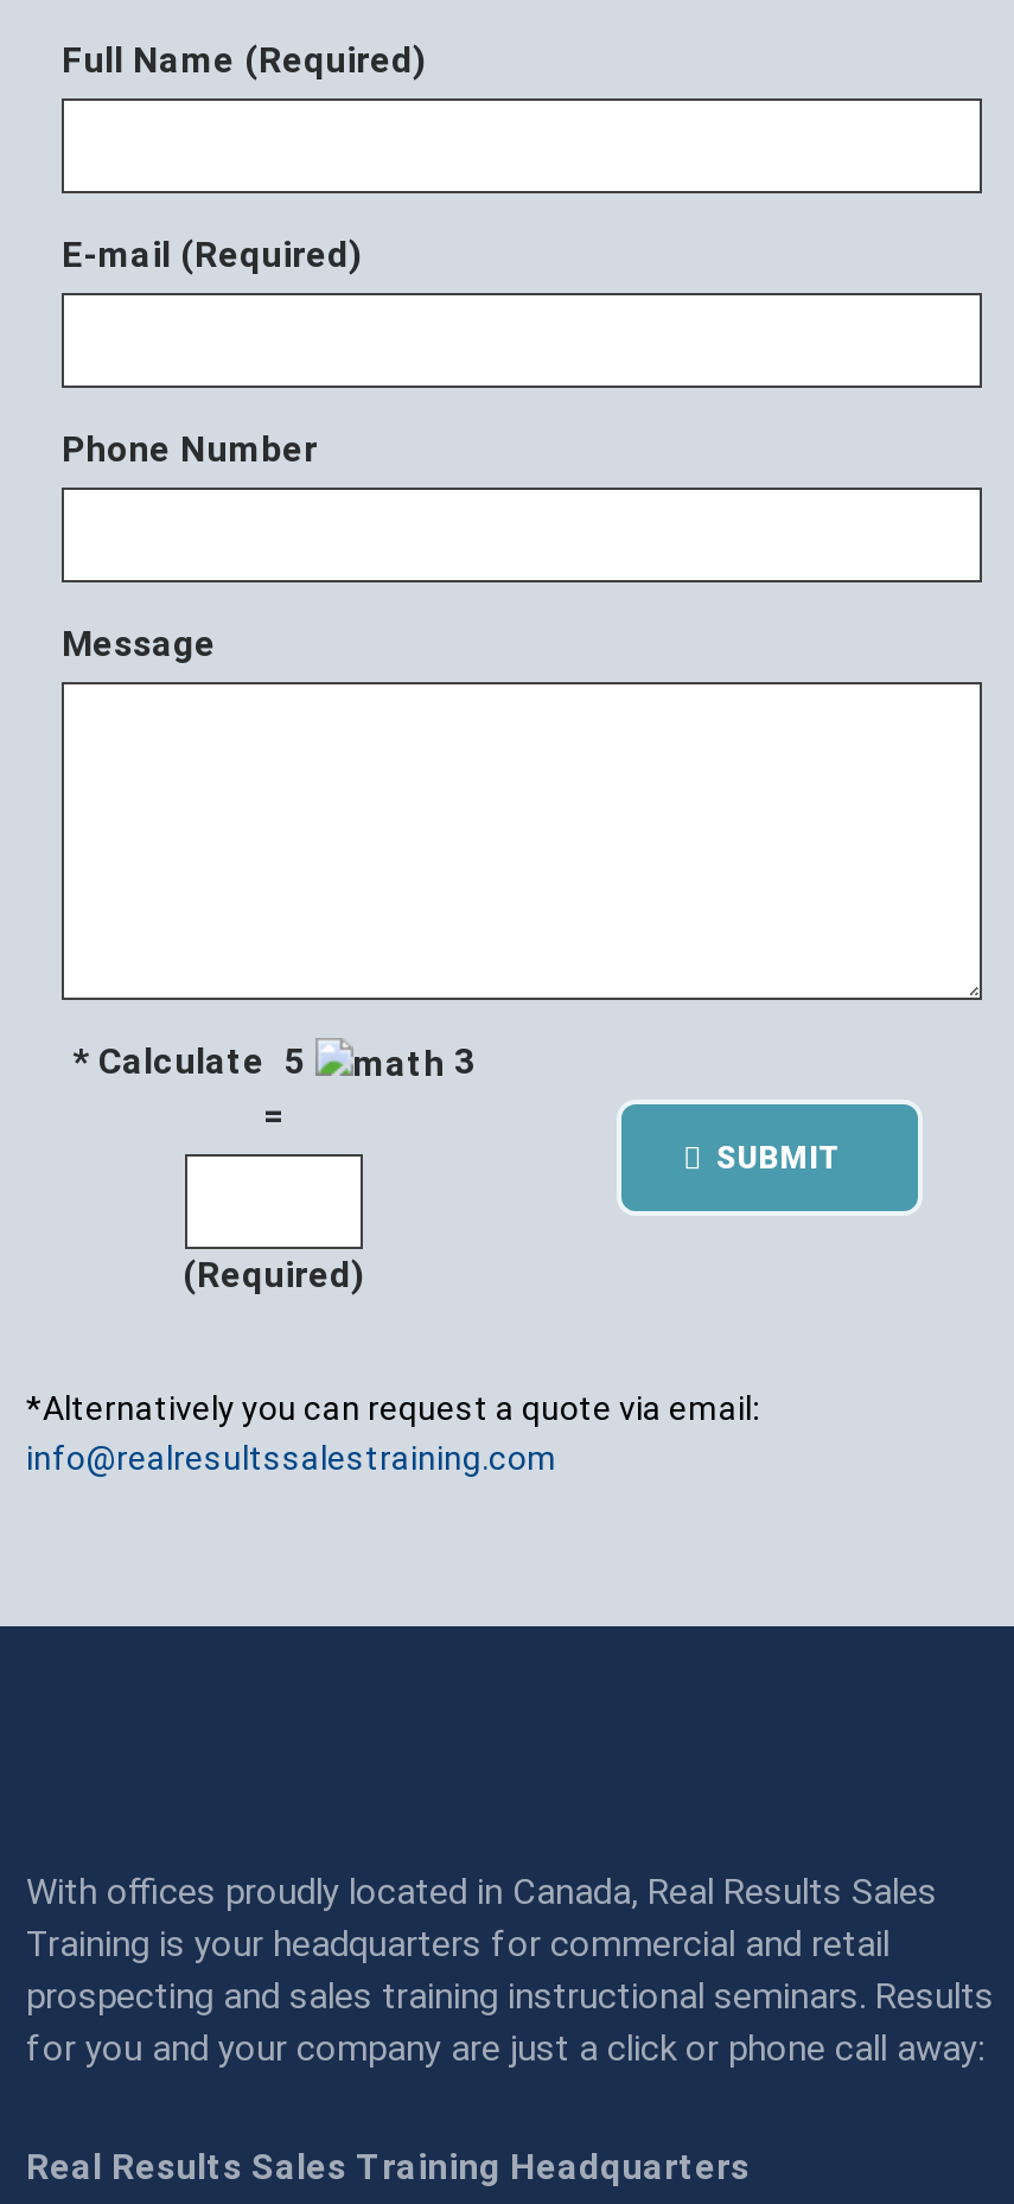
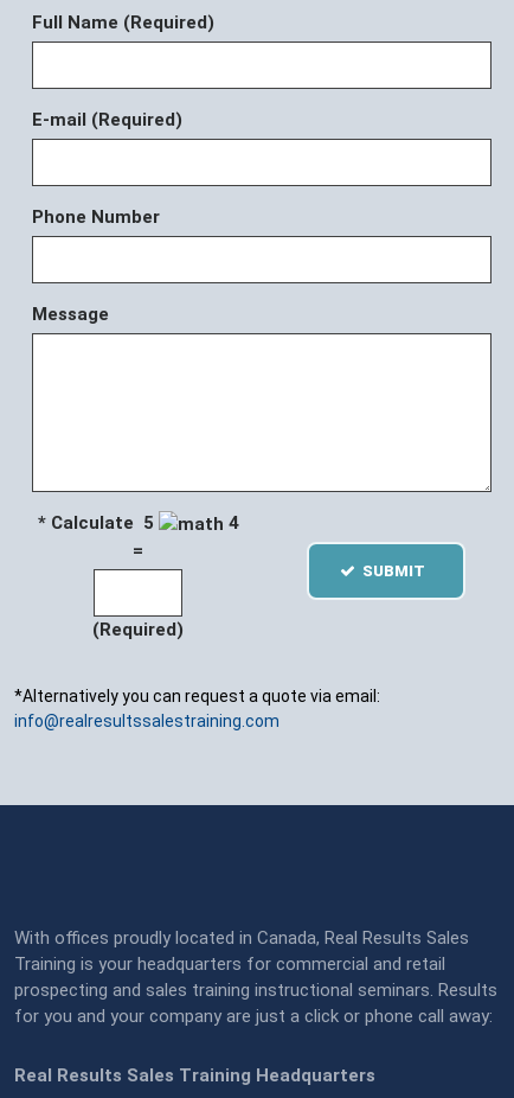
[445,1041,476,1083] 3 -> [223,512,239,534] 4

